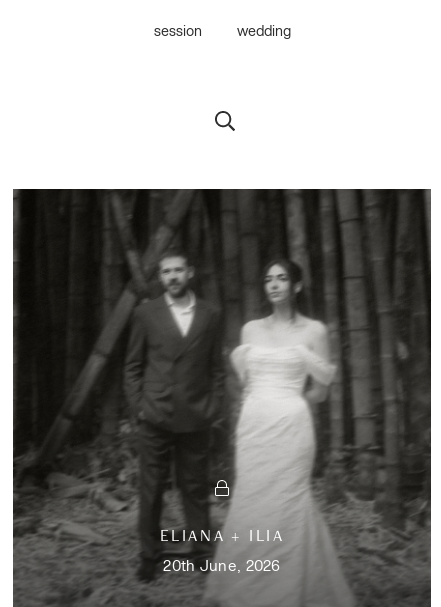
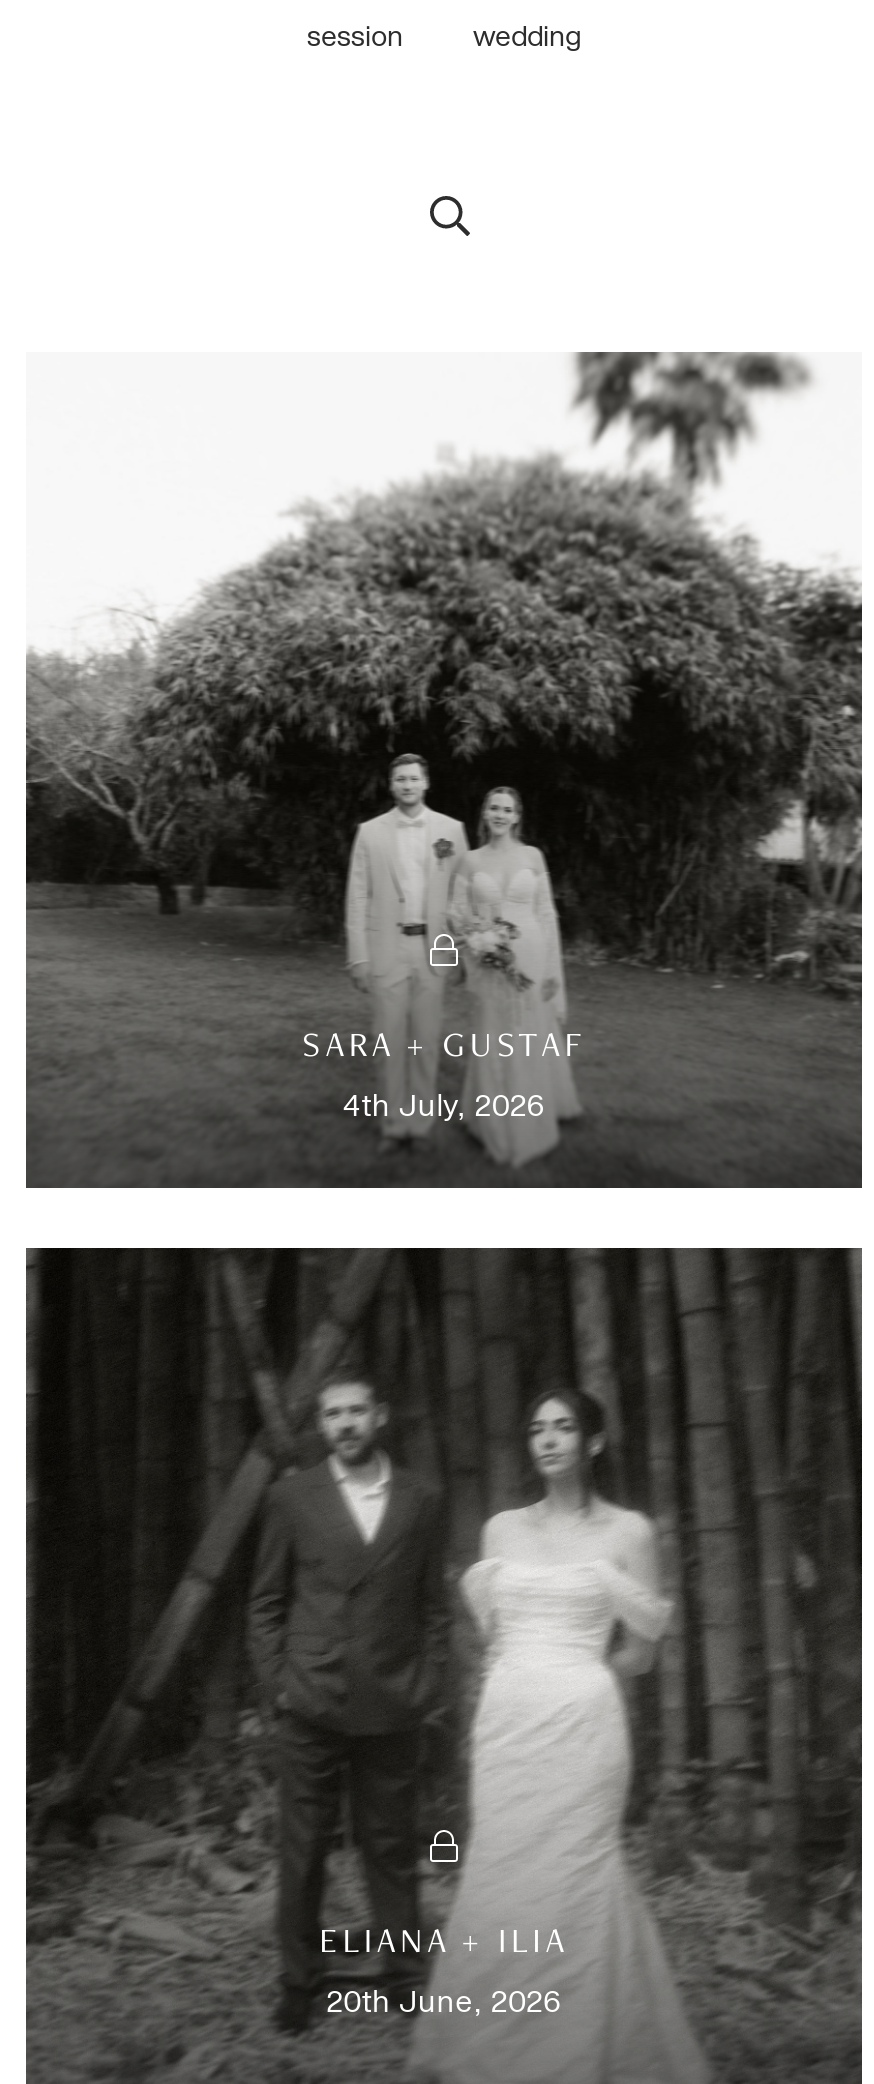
none -> [26,352,862,1190] [image] | SARA + GUSTAF | 4th July, 2026

